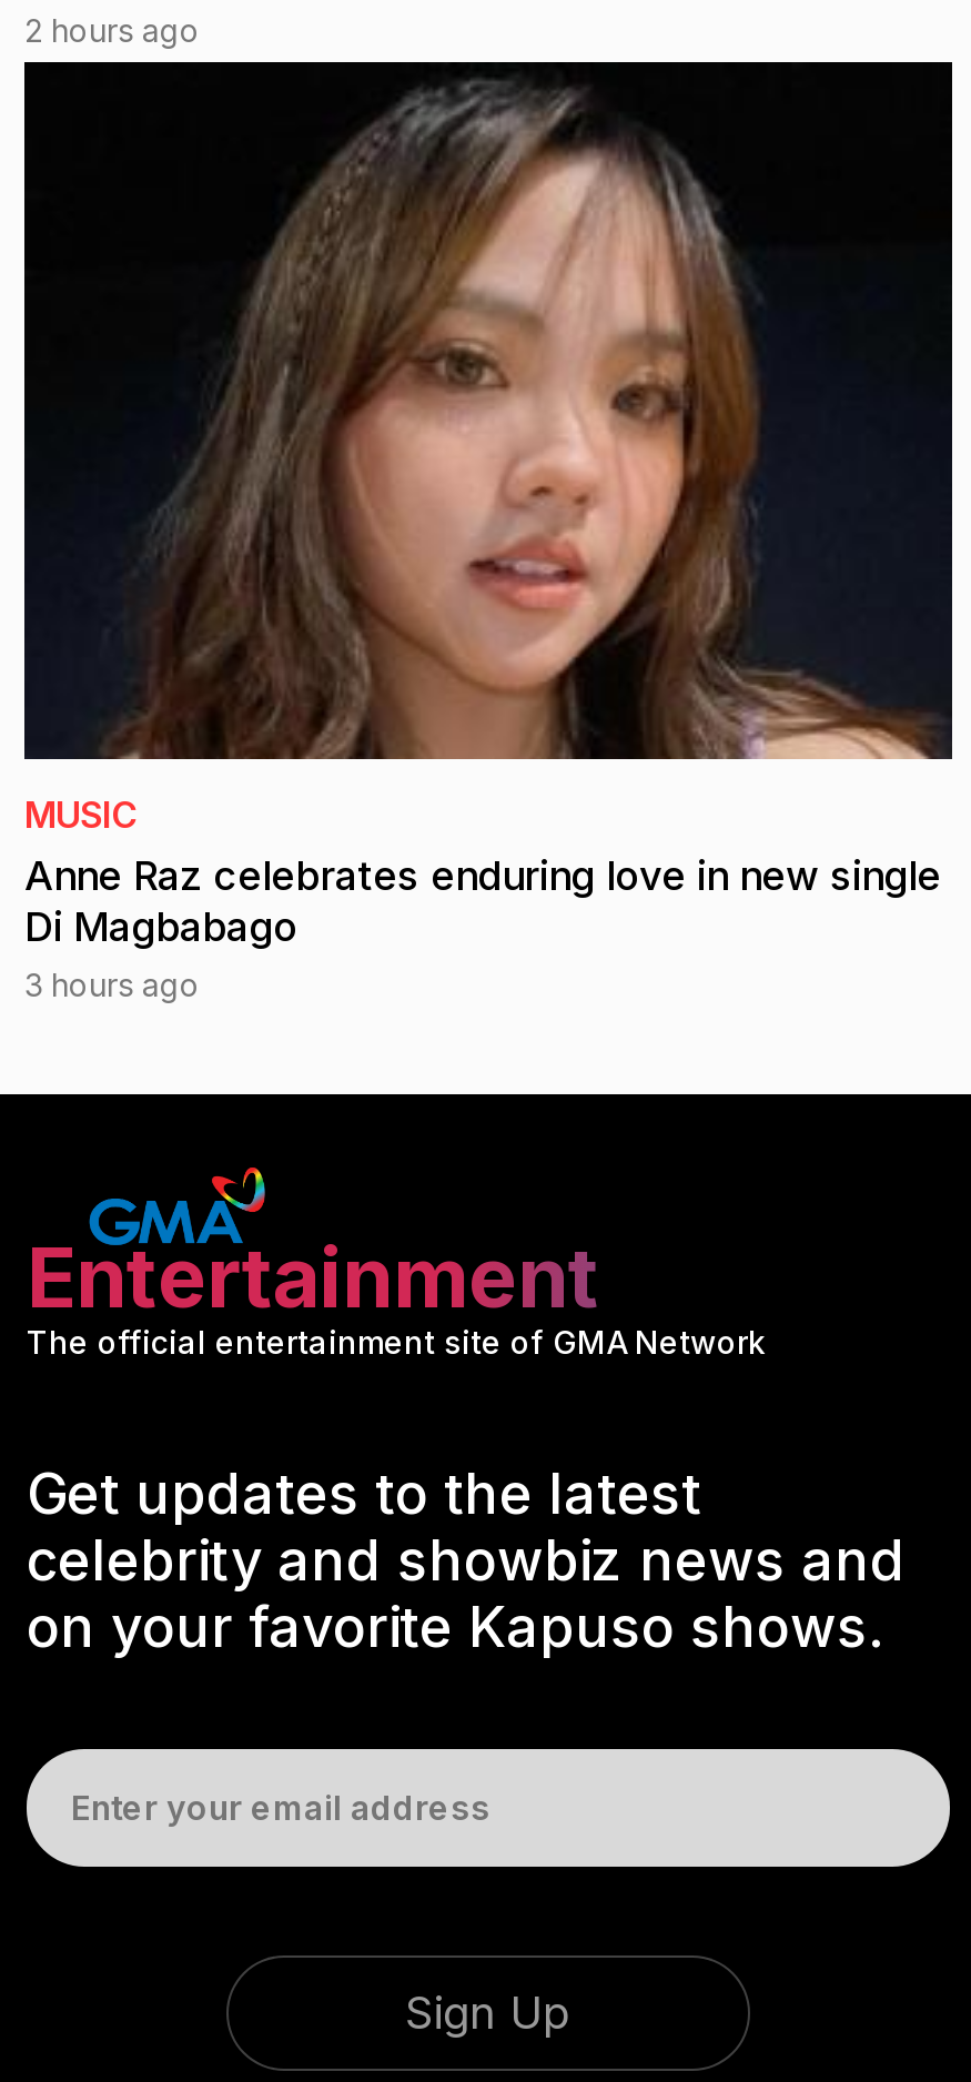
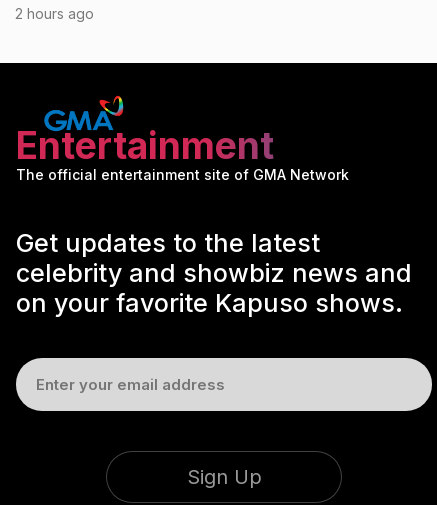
[22,60,954,1002] [image] | MUSIC | Anne Raz celebrates enduring love in new single | Di Magbabago | 3 hours ago -> none

